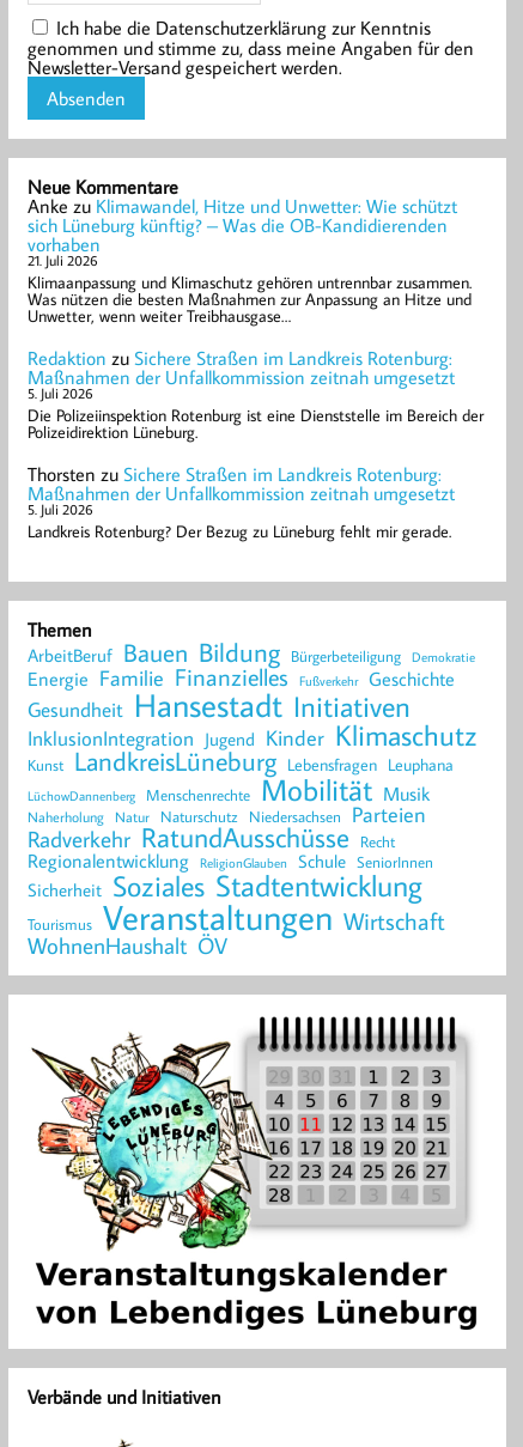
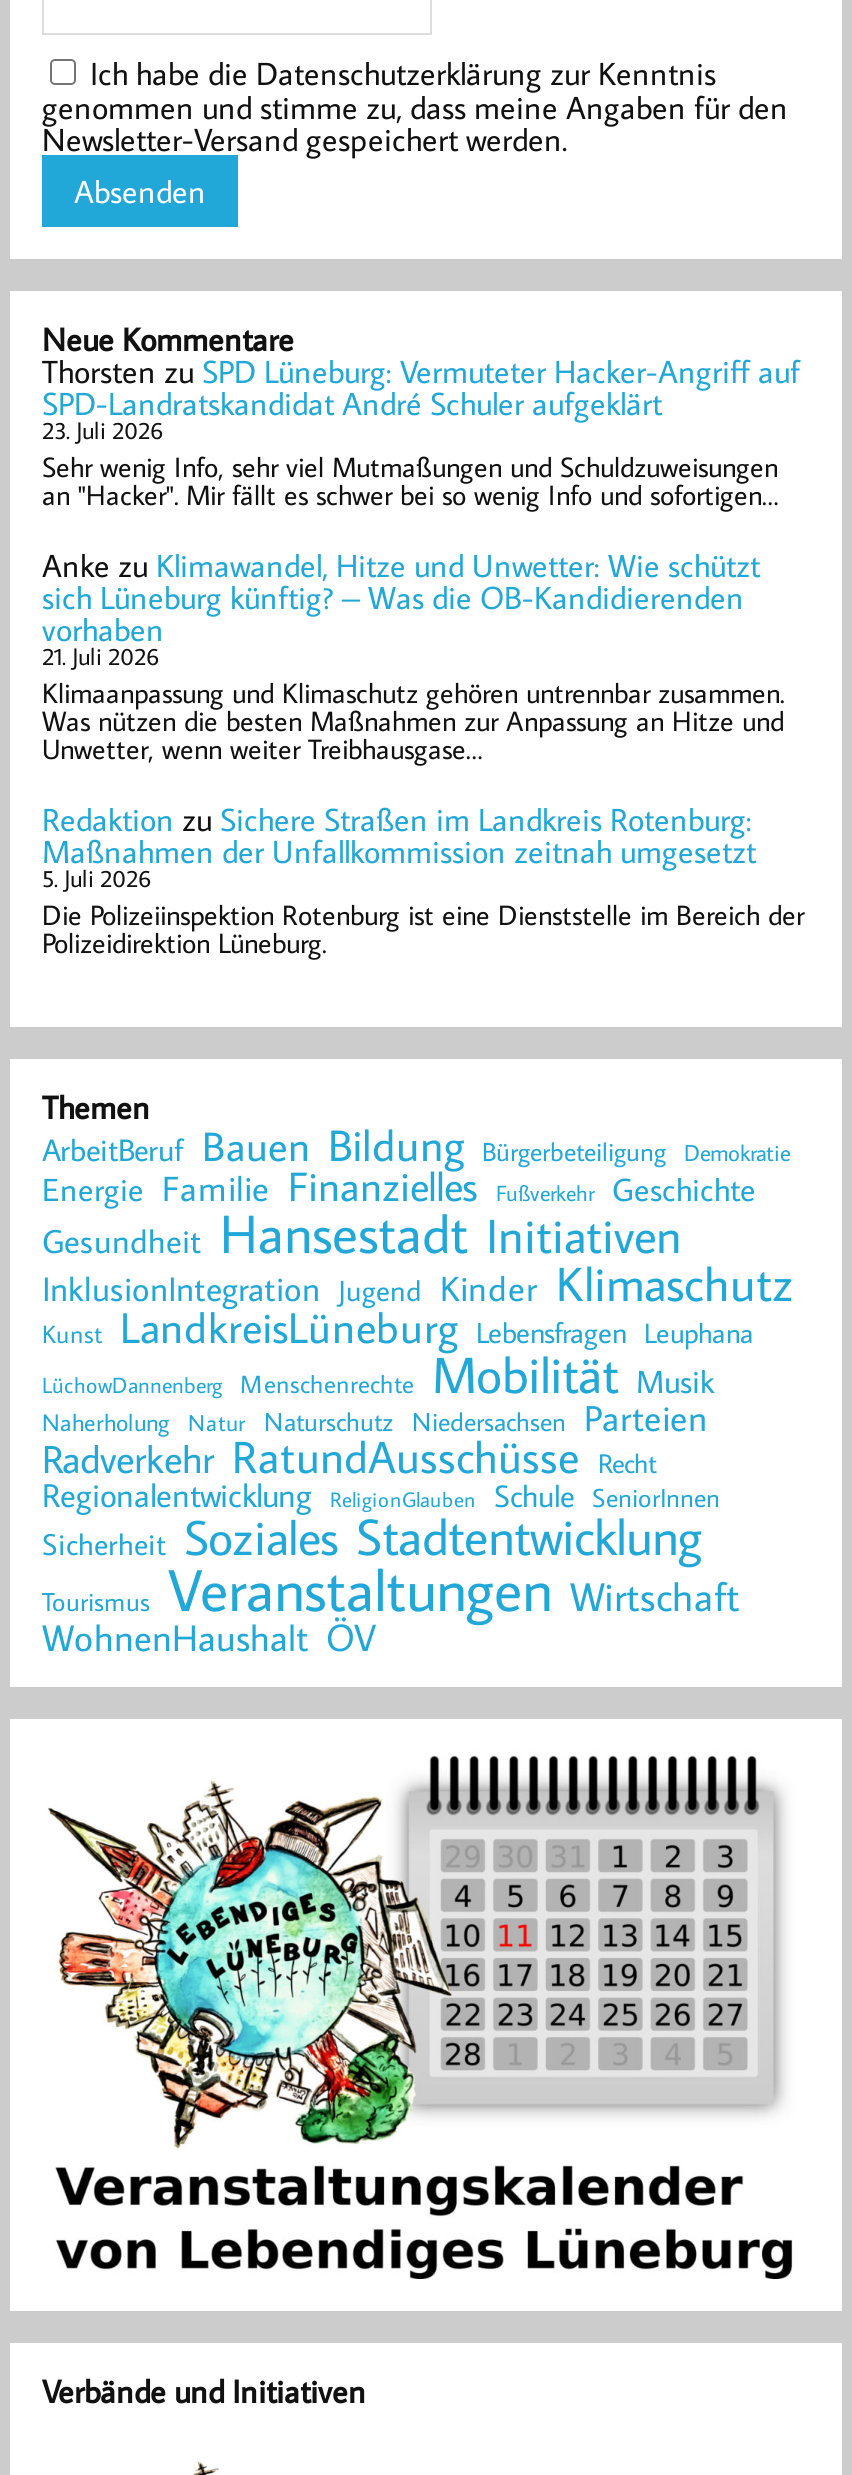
none -> [42,352,800,514] ThorstenzuSPD Lüneburg: Vermuteter Hacker-Angriff auf | SPD-Landratskandidat André Schuler aufgeklärt | 23. Juli 2026 | Sehr wenig Info, sehr viel Mutmaßungen und Schuldzuweisungen | an "Hacker". Mir fällt es schwer bei so wenig Info und sofortigen…
moved [28,194,484,443] -> [42,545,804,960]: Anke zu Klimawandel, Hitze und Unwetter: Wie schützt | sich Lüneburg künftig? – Was die OB-Kandidierenden | vorhaben | ... | Die Polizeiinspektion Rotenburg ist eine Dienststelle im Bereich der | Polizeidirektion Lüneburg.
[28,462,455,542] Thorsten zu Sichere Straßen im Landkreis Rotenburg: | Maßnahmen der Unfallkommission zeitnah umgesetzt | 5. Juli 2026 | Landkreis Rotenburg? Der Bezug zu Lüneburg fehlt mir gerade. -> none

